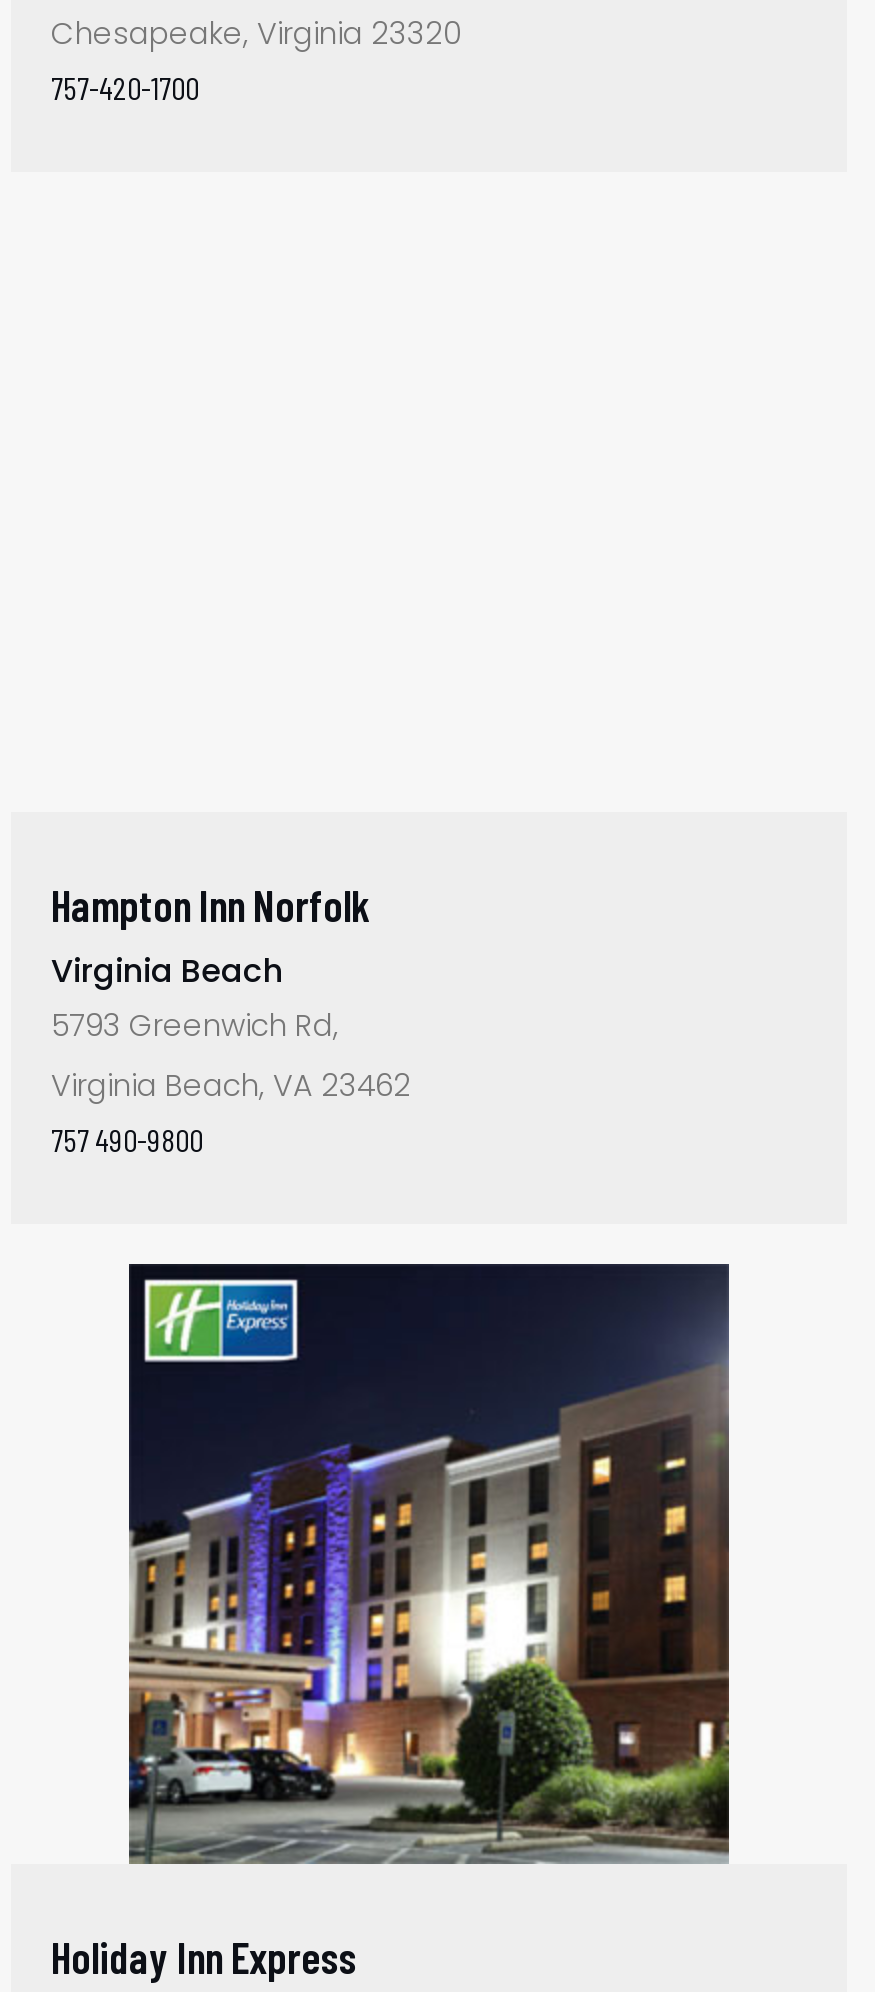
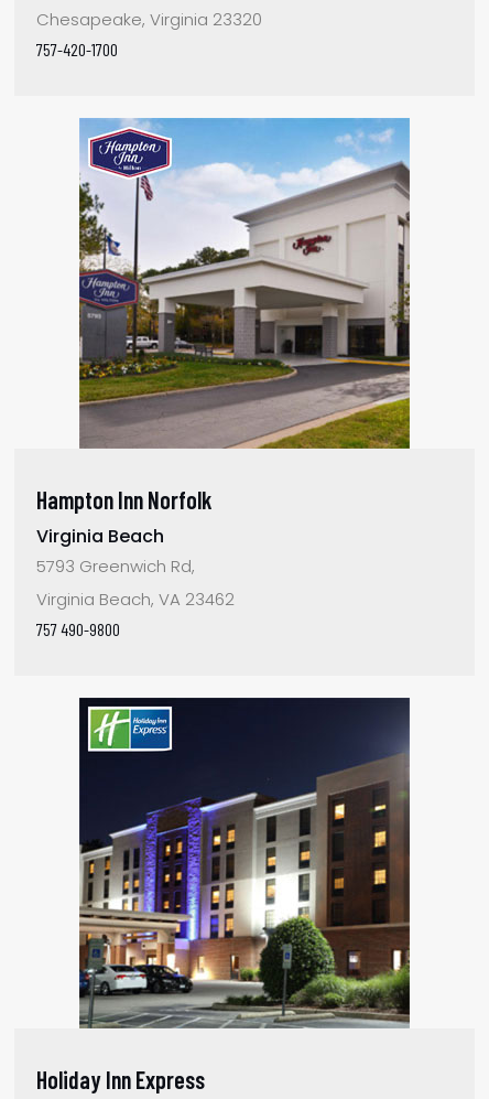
none -> [78,117,411,450] [image]

